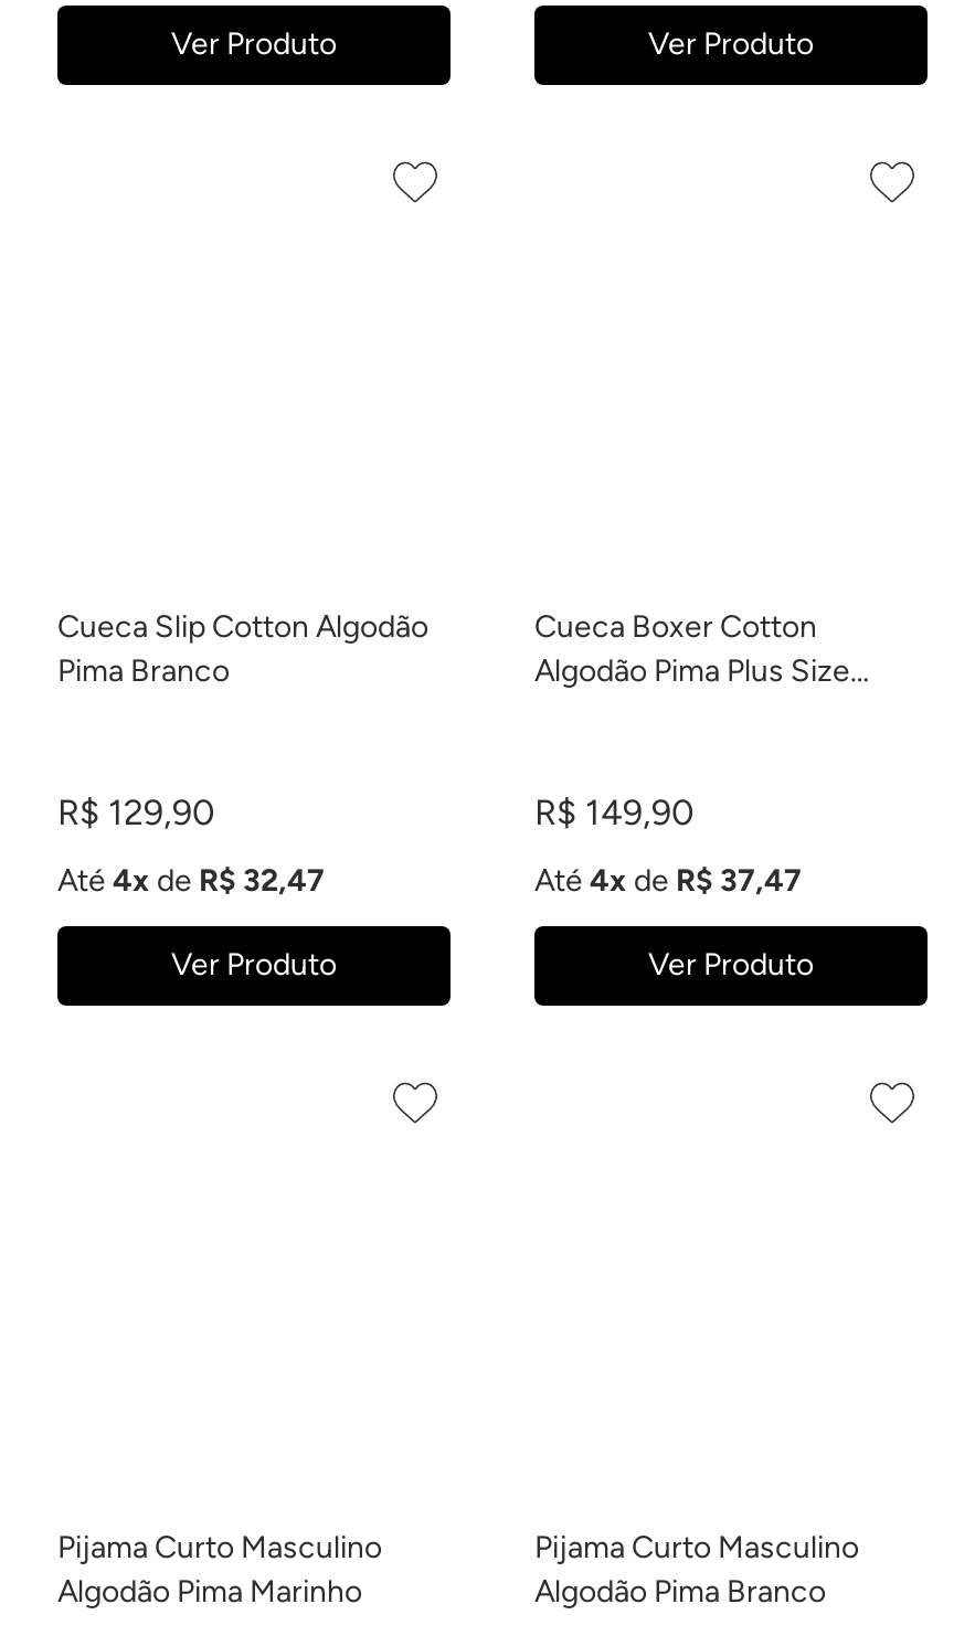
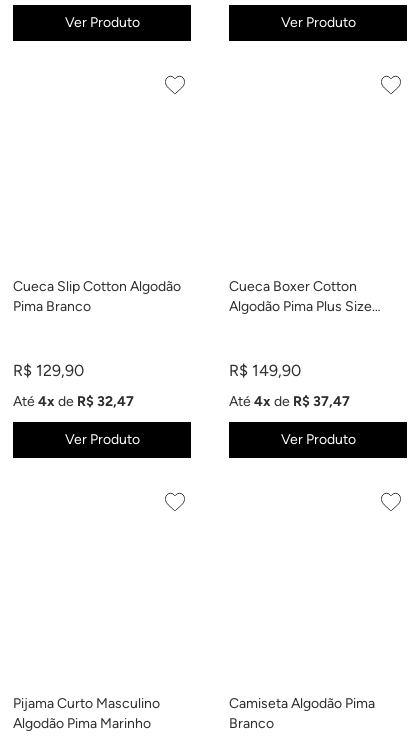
[534,1529,859,1611] Pijama Curto Masculino | Algodão Pima Branco -> [229,695,375,732] Camiseta Algodão Pima | Branco

